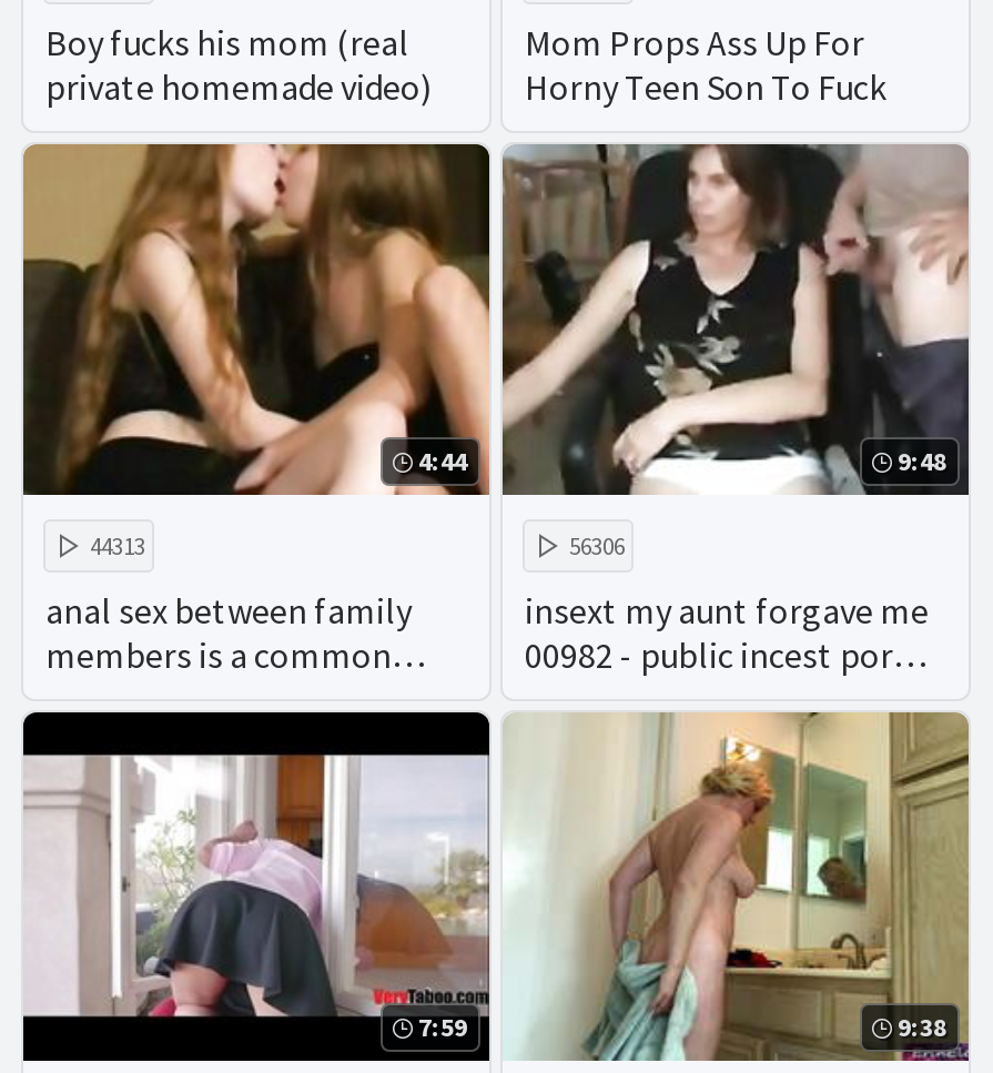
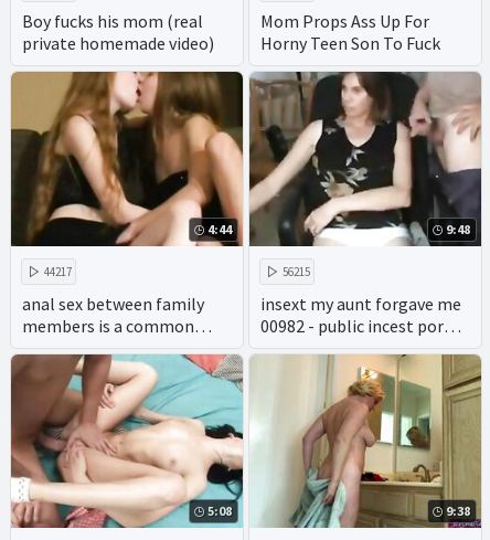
[90,529,145,560] 44313 -> [44,263,72,279] 44217
[569,529,625,560] 56306 -> [283,263,310,279] 56215
[21,710,492,1063] [image] | 7:59 -> [10,353,244,529] [image] | 5:08

